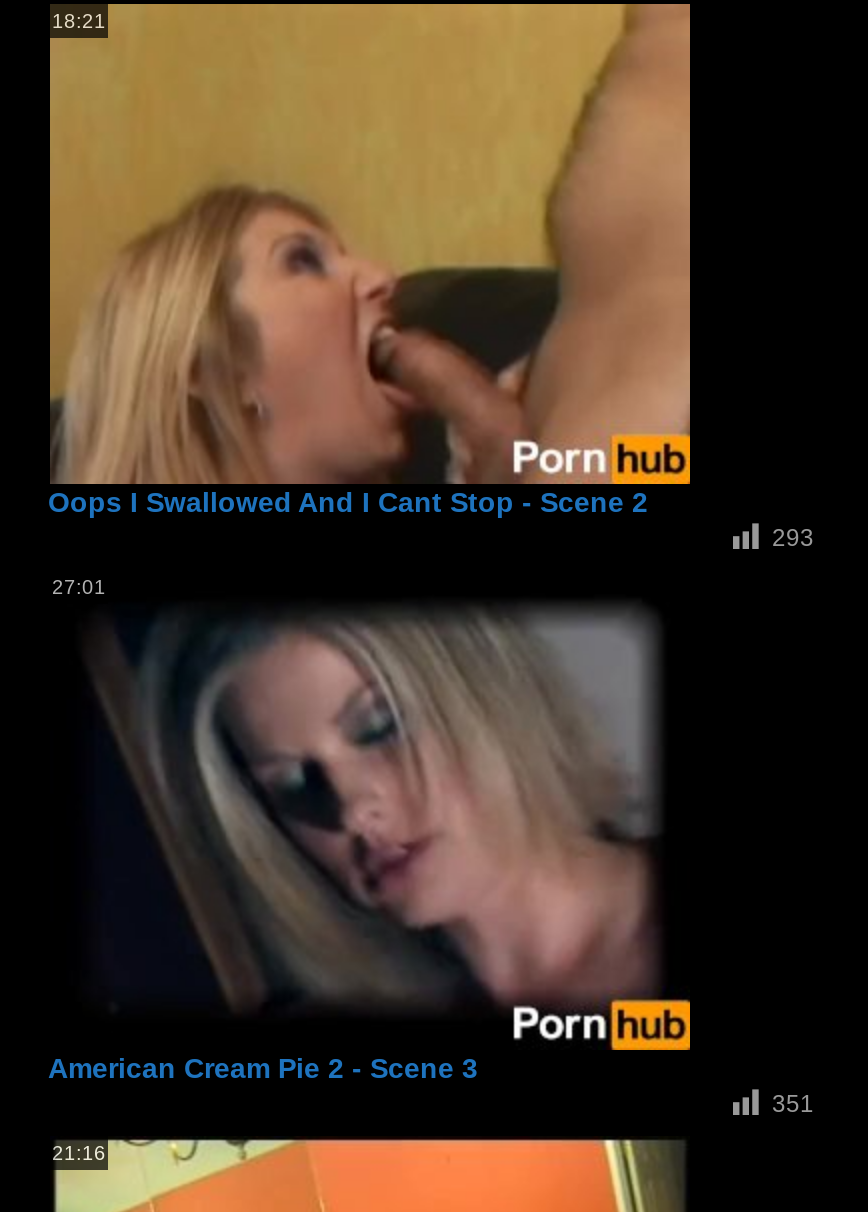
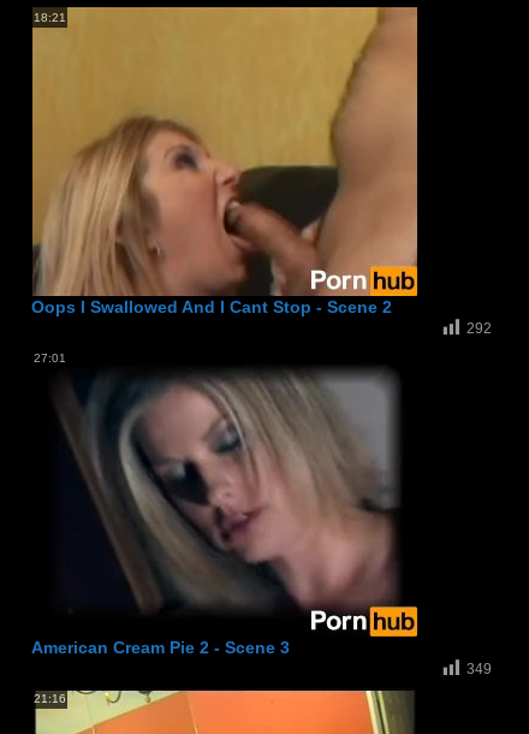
[772,524,814,552] 293 -> [466,320,492,337] 292
[772,1090,814,1118] 351 -> [466,661,492,678] 349

